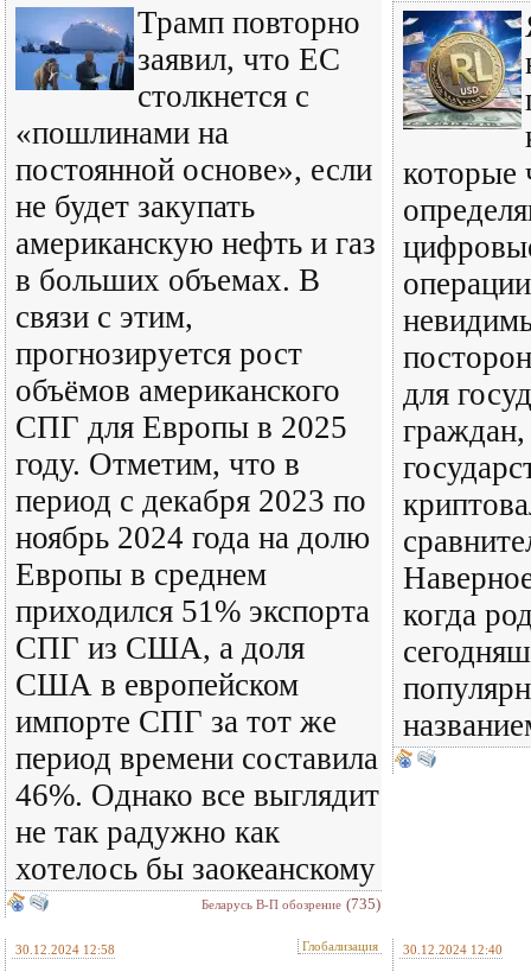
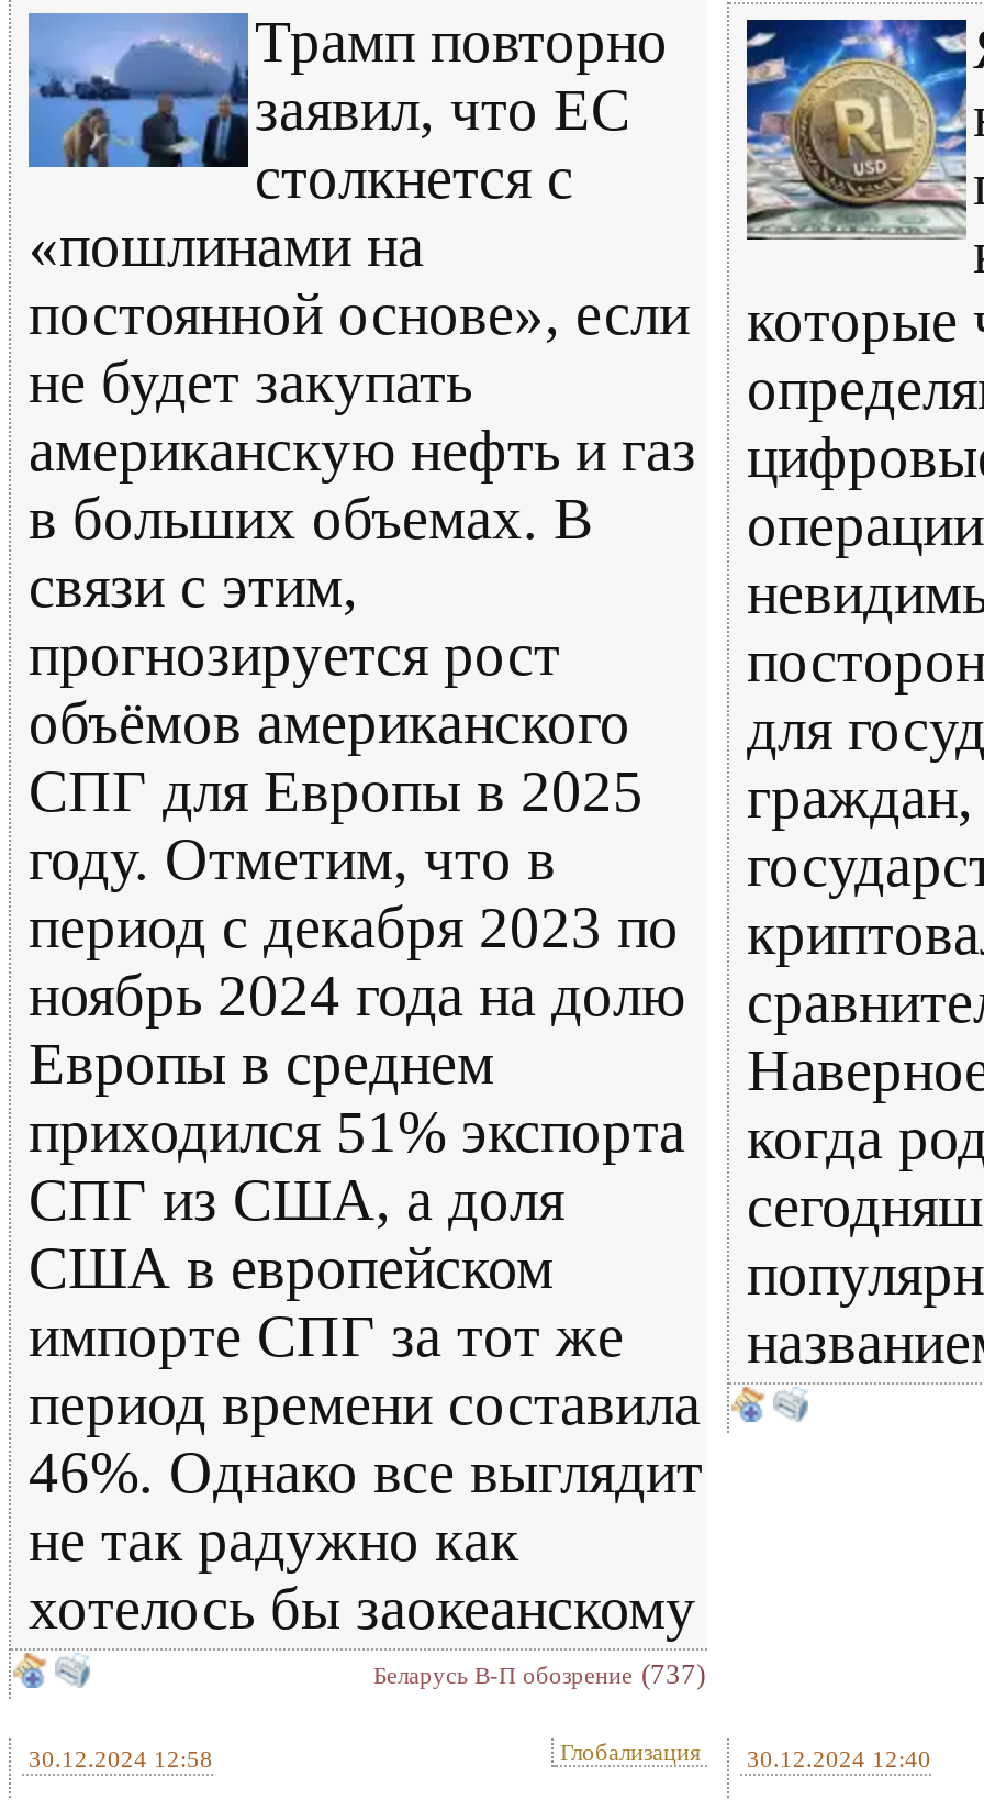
[201,895,380,913] Беларусь В-П обозрение (735) -> [373,1657,705,1690] Беларусь В-П обозрение (737)

